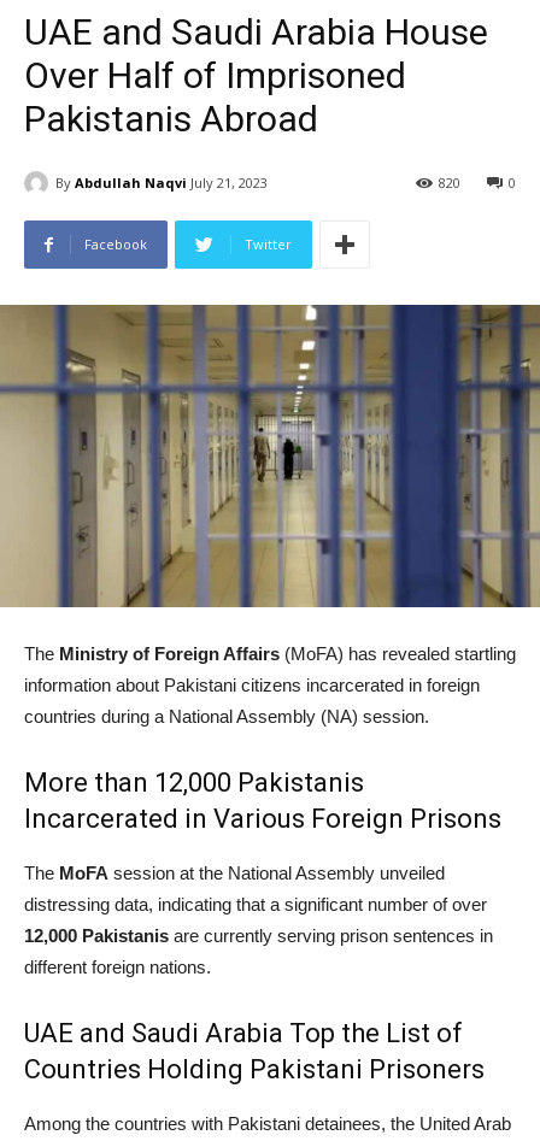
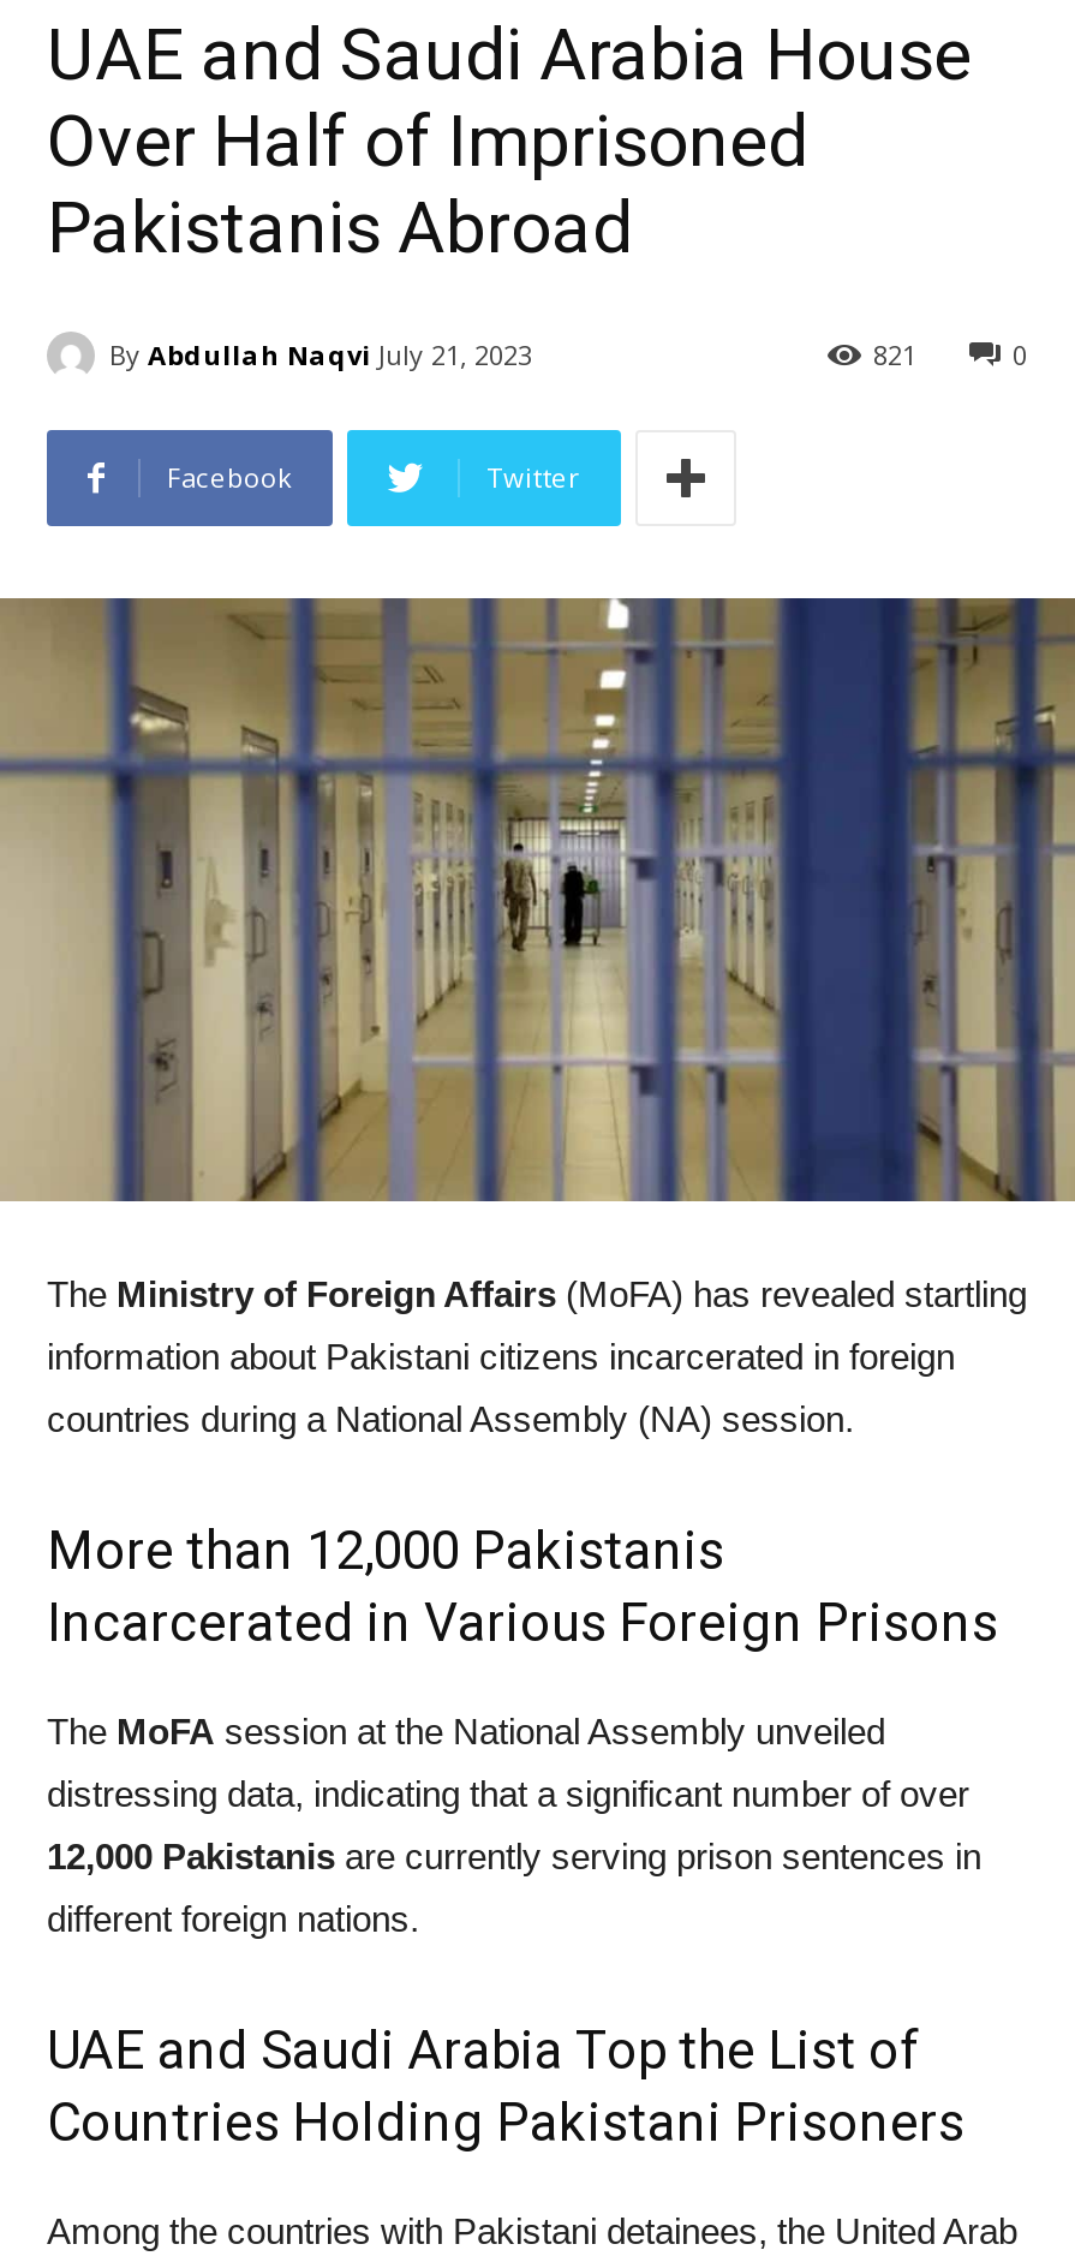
[439,174,460,192] 820 -> [873,337,916,373] 821

